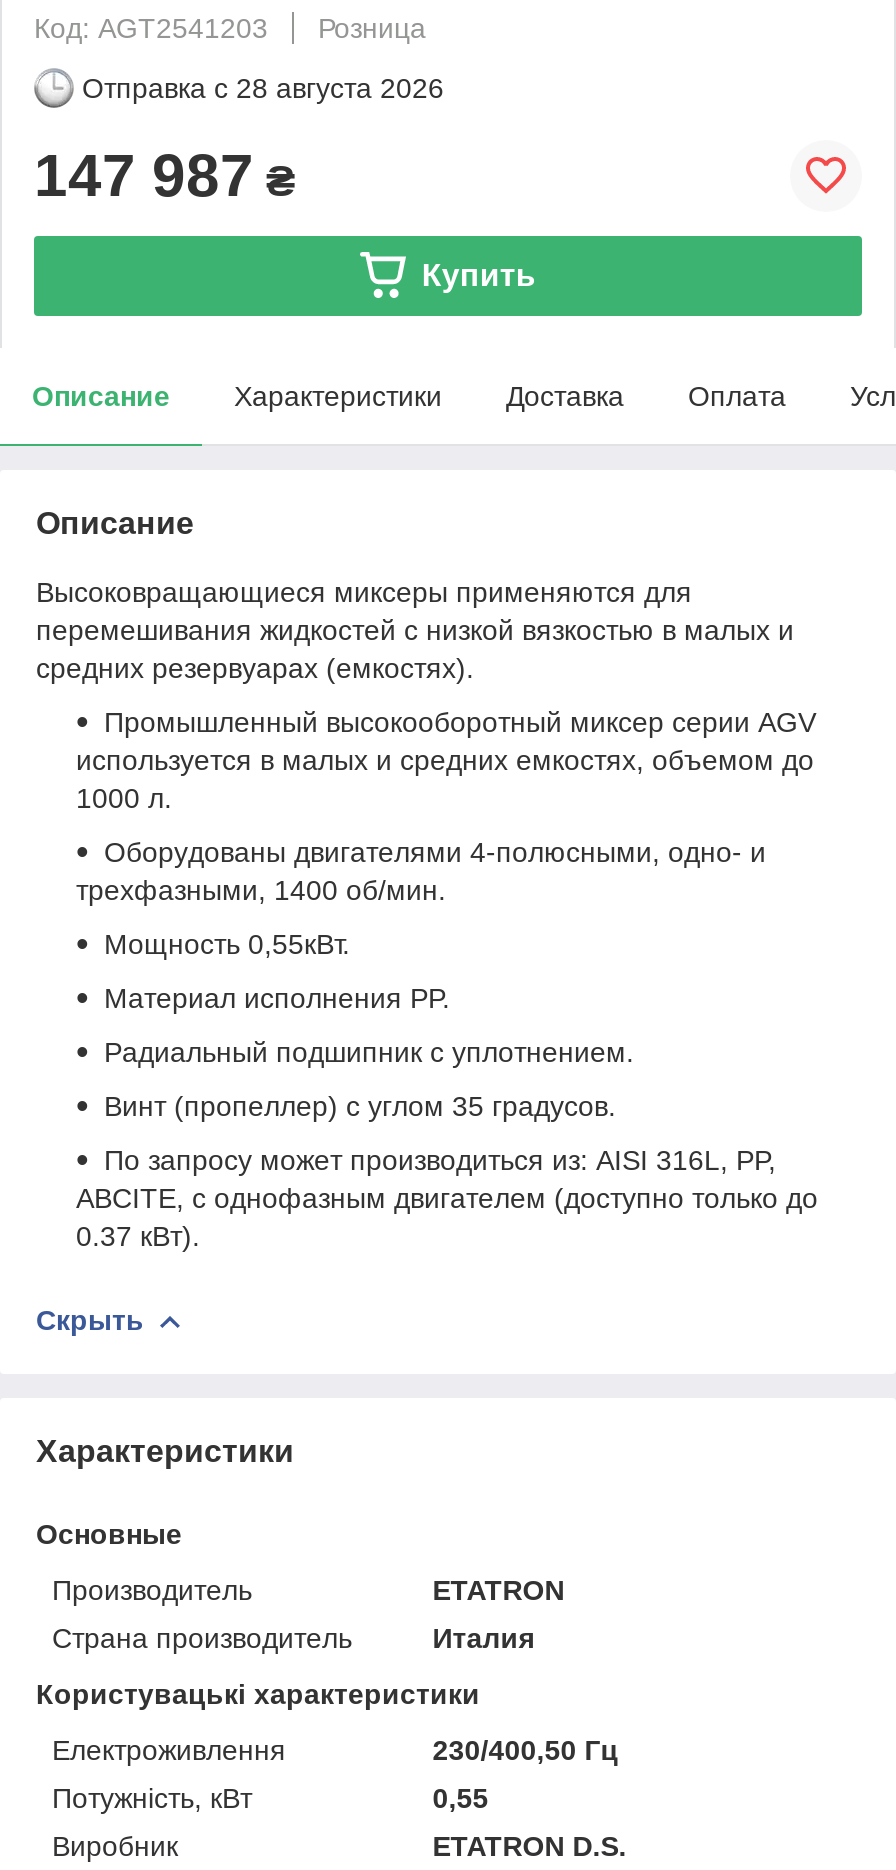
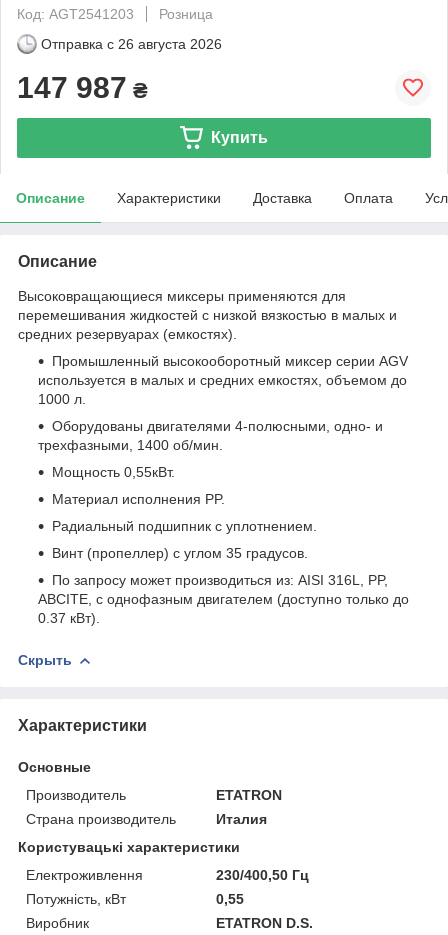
[82,72,444,104] Отправка с 28 августа 2026 -> [41,36,222,52] Отправка с 26 августа 2026

